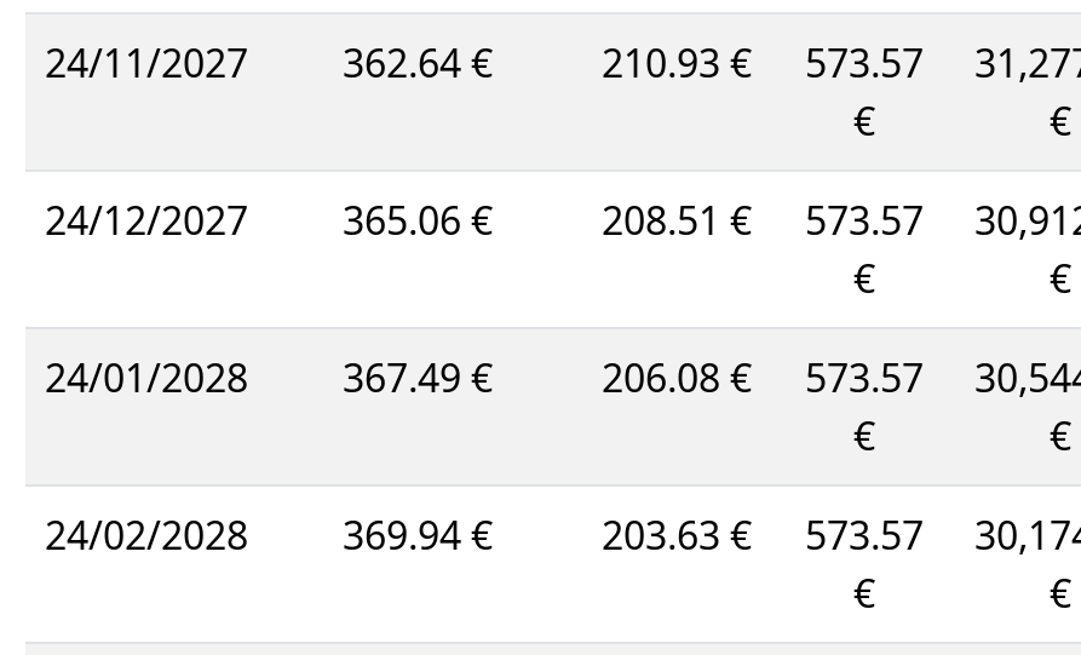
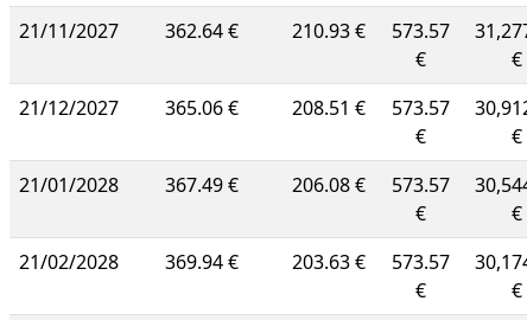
[45,36,493,90] 24/11/2027 362.64 € -> [19,18,239,44] 21/11/2027 362.64 €
[45,194,493,247] 24/12/2027 365.06 € -> [19,95,239,121] 21/12/2027 365.06 €
[45,351,493,404] 24/01/2028 367.49 € -> [19,172,239,198] 21/01/2028 367.49 €
[45,509,493,562] 24/02/2028 369.94 € -> [19,249,239,275] 21/02/2028 369.94 €

